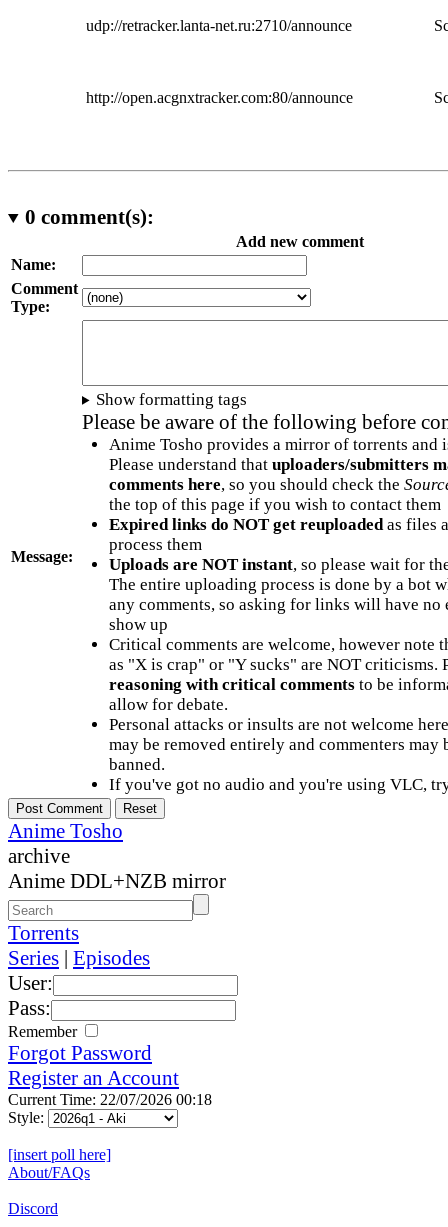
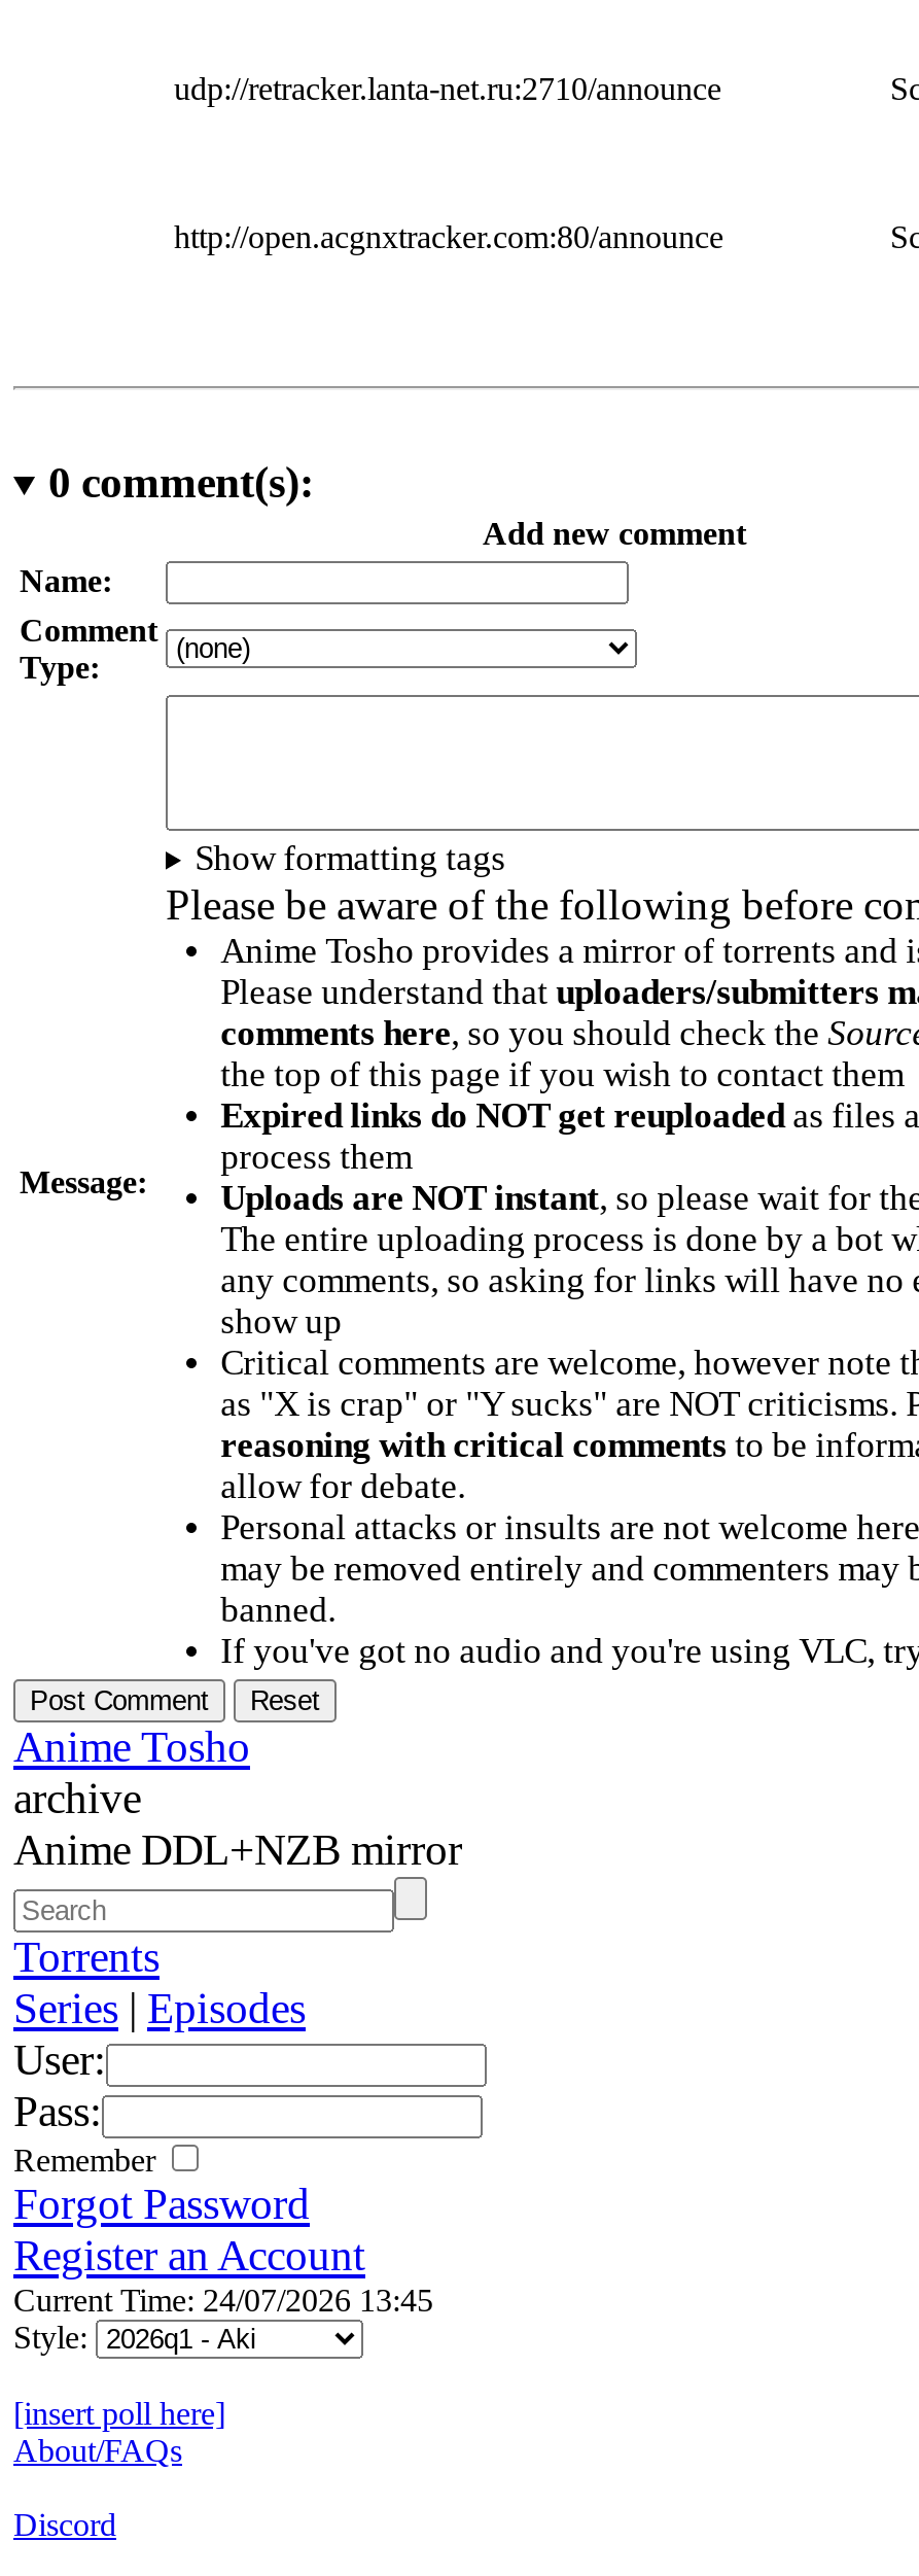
[8,1091,212,1108] Current Time: 22/07/2026 00:18 -> [13,2282,433,2317] Current Time: 24/07/2026 13:45

